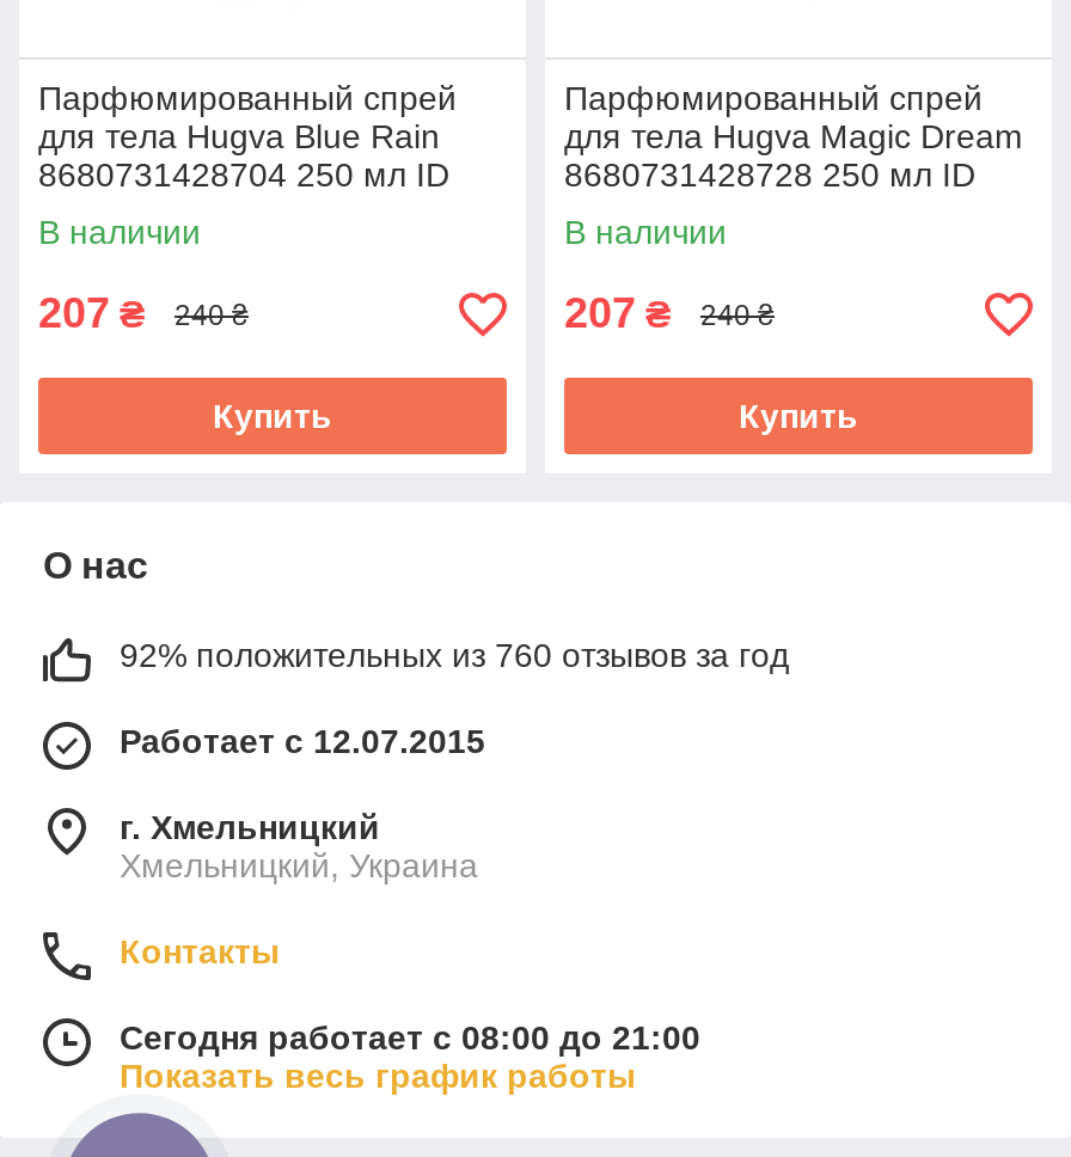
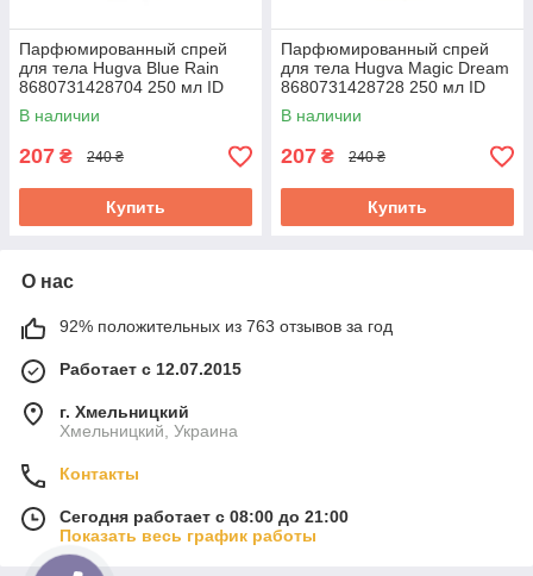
[120,636,789,674] 92% положительных из 760 отзывов за год -> [59,317,393,336] 92% положительных из 763 отзывов за год

